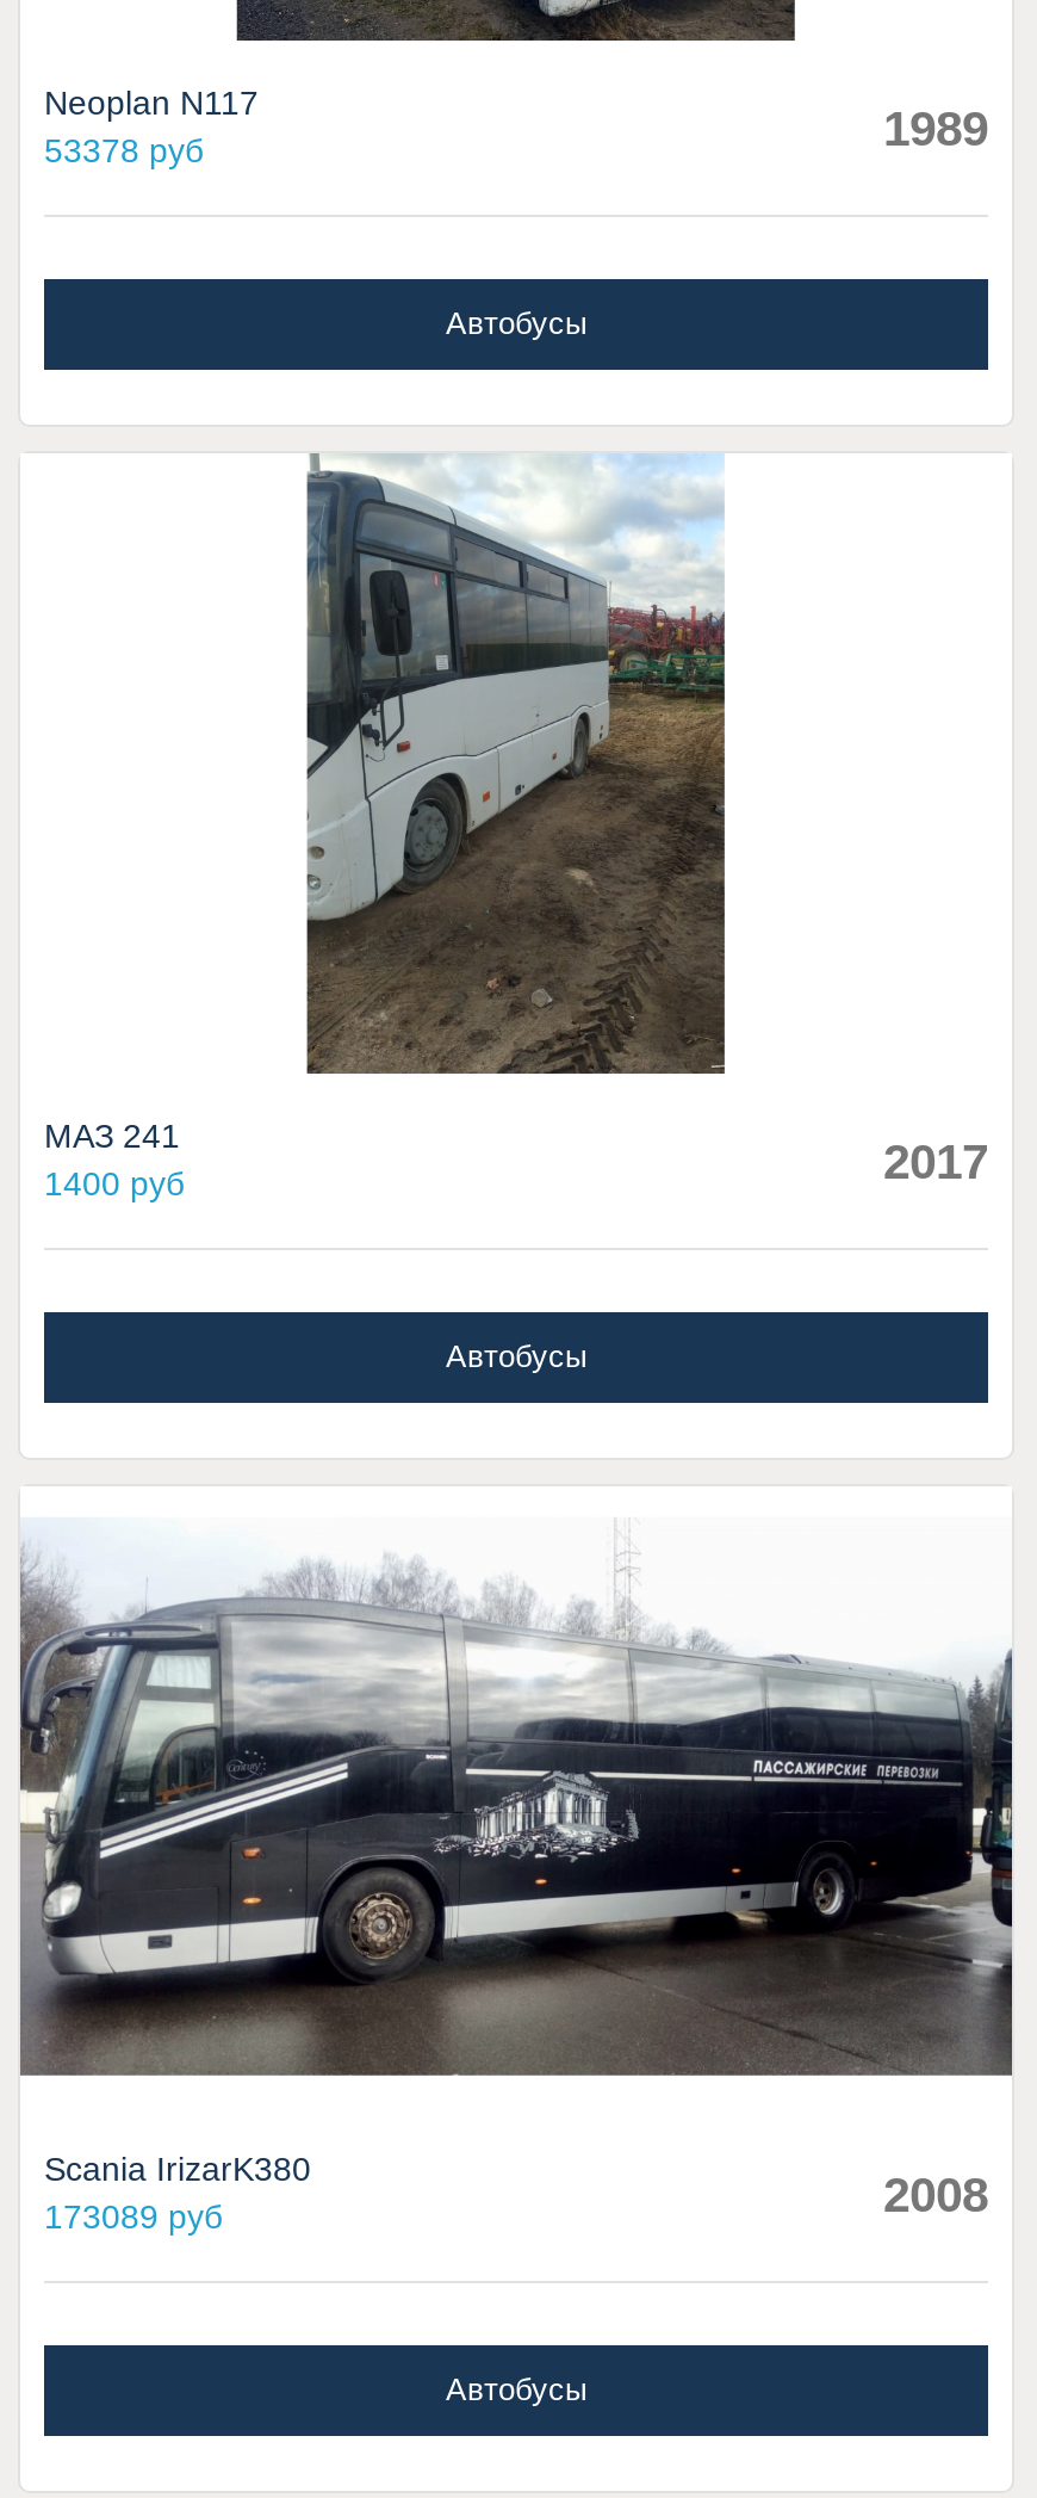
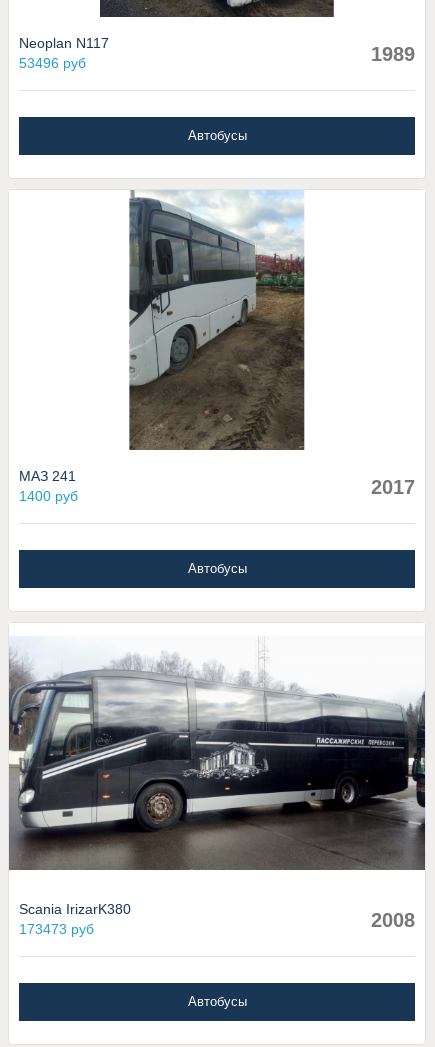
[44,132,204,170] 53378 руб -> [19,55,86,71] 53496 руб
[44,2198,223,2236] 173089 руб -> [19,921,94,937] 173473 руб

